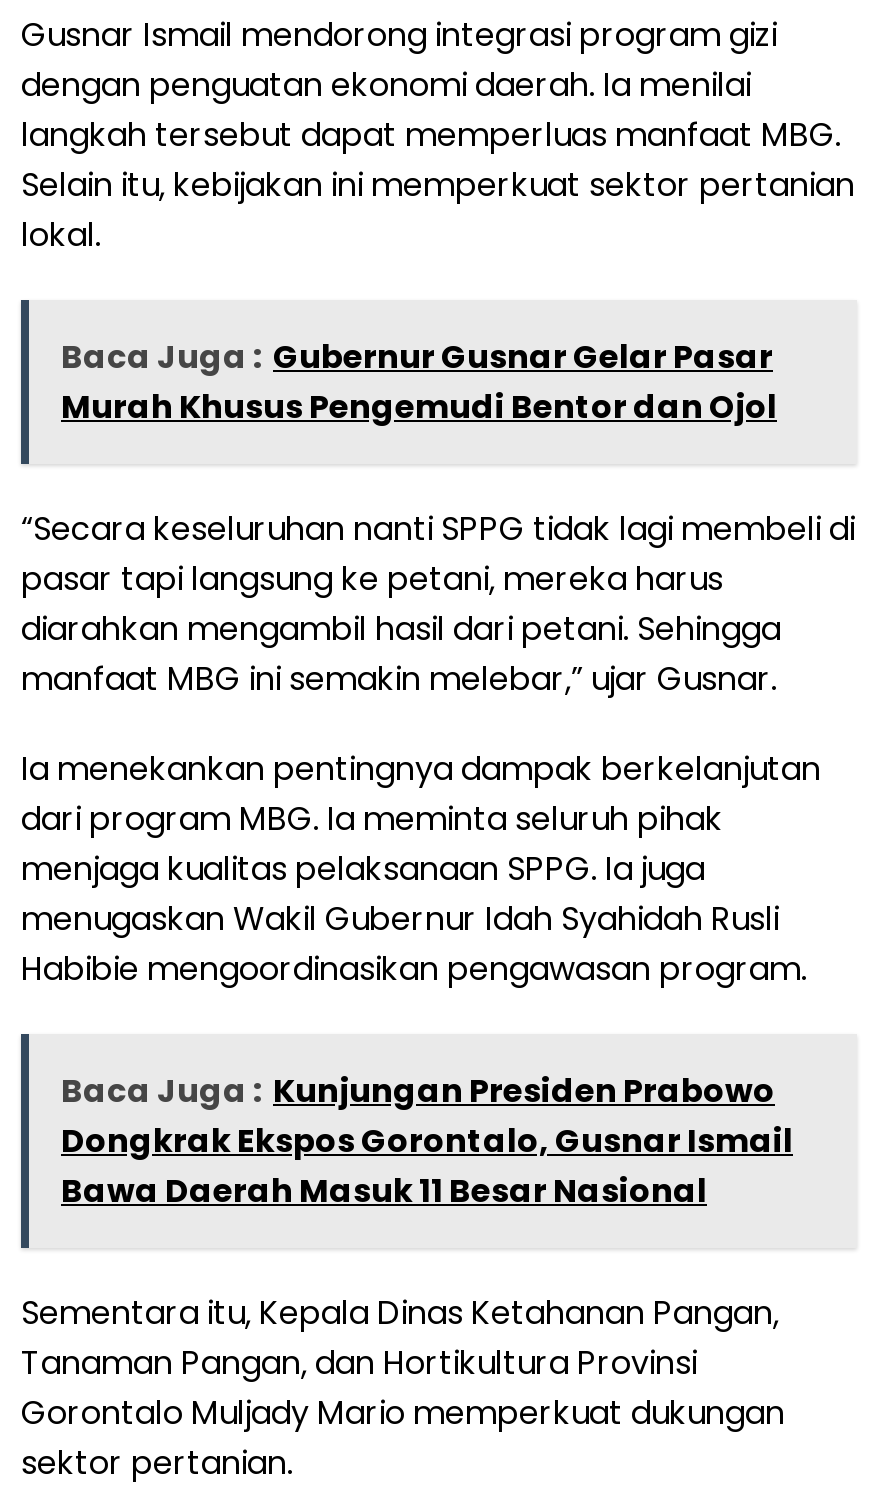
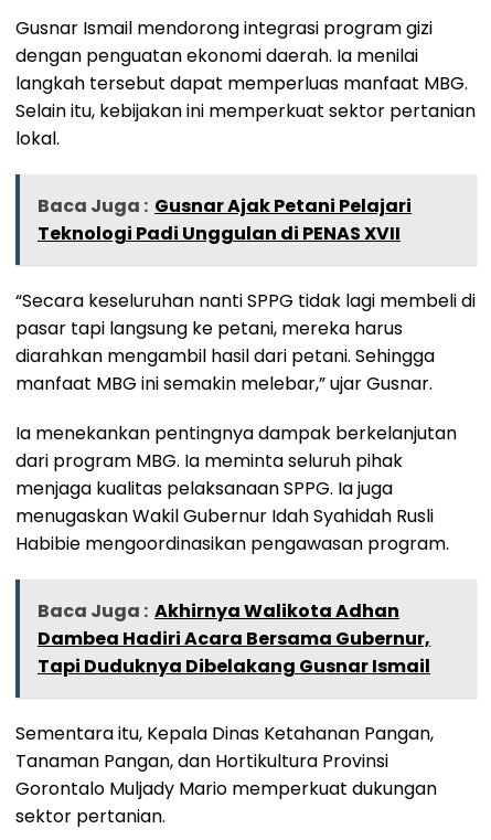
[61,334,777,430] Baca Juga : Gubernur Gusnar Gelar Pasar | Murah Khusus Pengemudi Bentor dan Ojol -> [38,193,412,246] Baca Juga : Gusnar Ajak Petani Pelajari | Teknologi Padi Unggulan di PENAS XVII
[61,1068,793,1214] Baca Juga : Kunjungan Presiden Prabowo | Dongkrak Ekspos Gorontalo, Gusnar Ismail | Bawa Daerah Masuk 11 Besar Nasional -> [38,598,430,679] Baca Juga : Akhirnya Walikota Adhan | Dambea Hadiri Acara Bersama Gubernur, | Tapi Duduknya Dibelakang Gusnar Ismail

